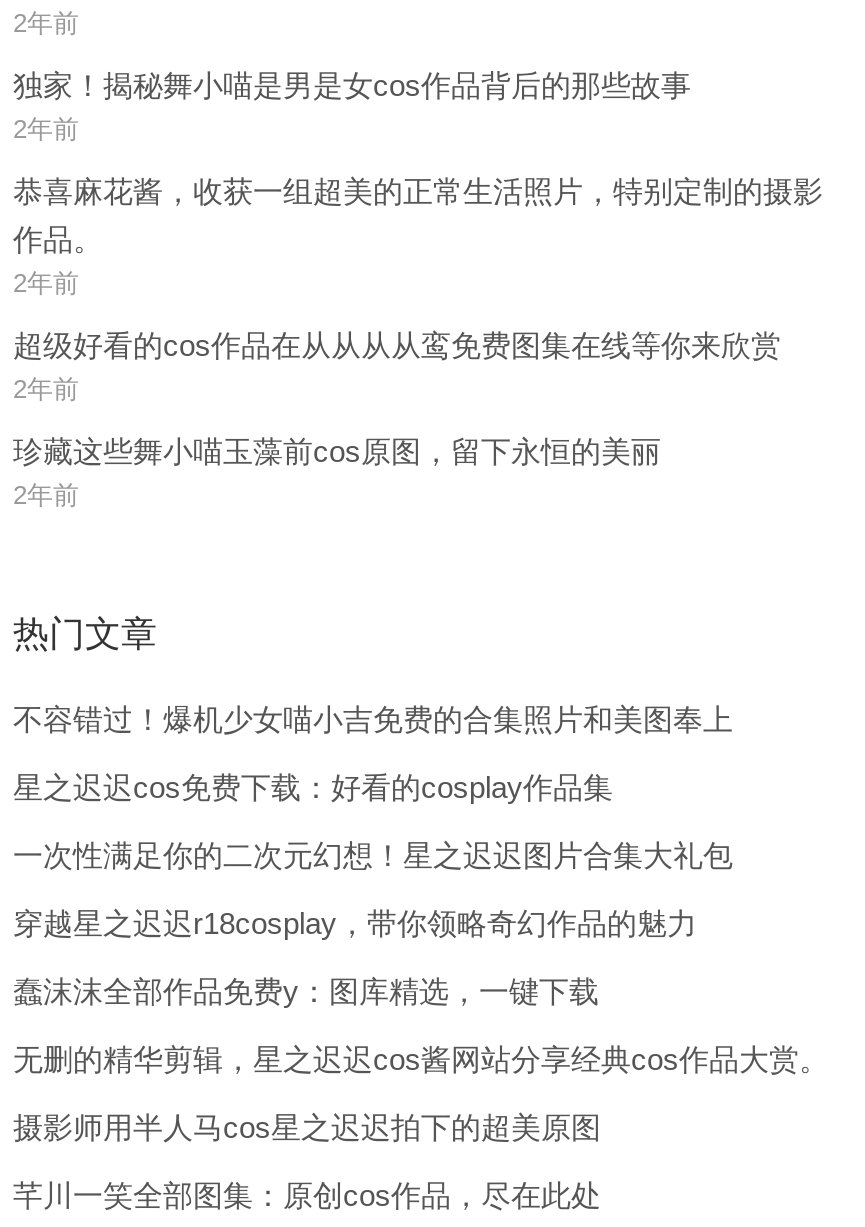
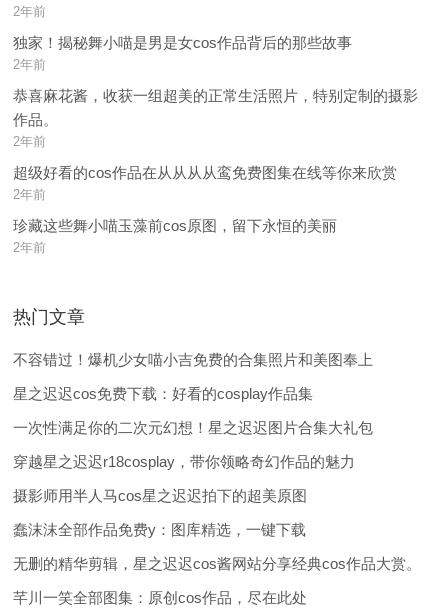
moved [13,974,829,1076] -> [13,521,421,572]: 蠢沫沫全部作品免费y：图库精选，一键下载 | 无删的精华剪辑，星之迟迟cos酱网站分享经典cos作品大赏。
moved [13,1110,601,1144] -> [13,487,307,504]: 摄影师用半人马cos星之迟迟拍下的超美原图

